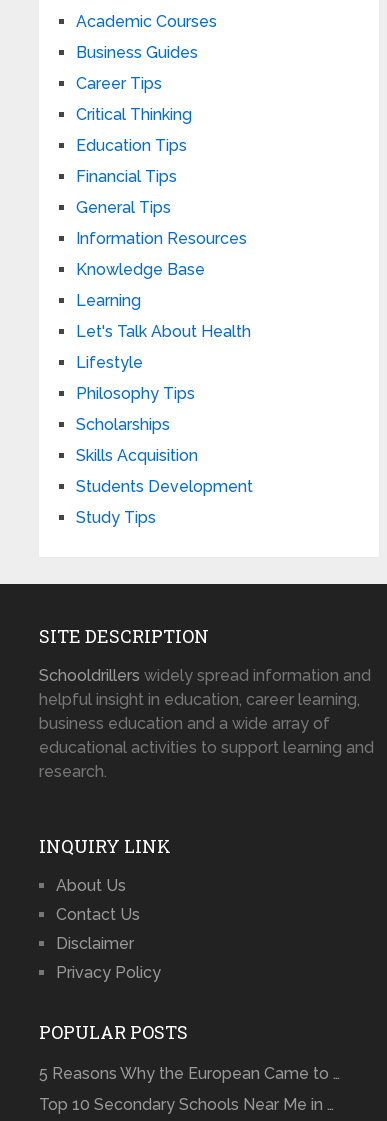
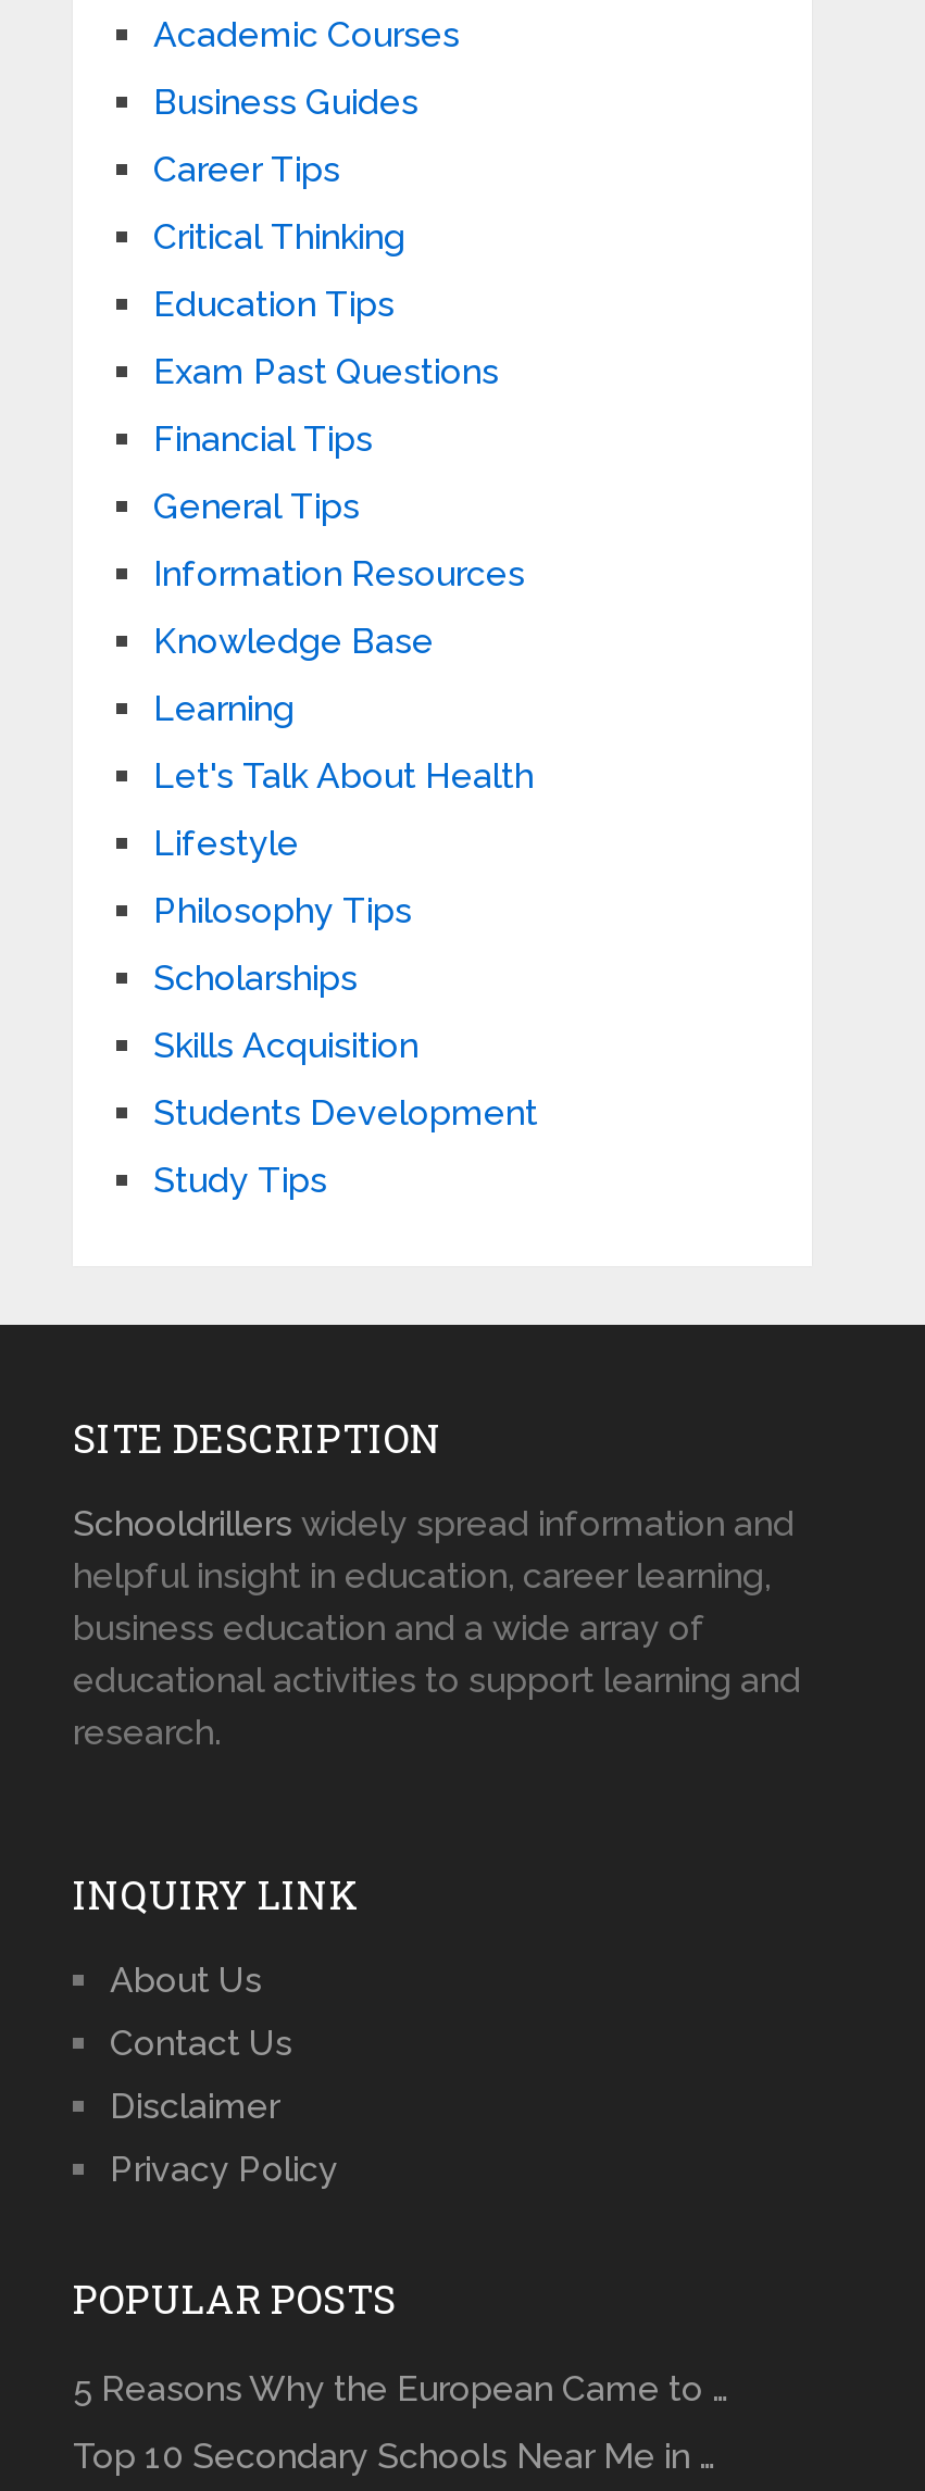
none -> [153,352,499,393] Exam Past Questions

